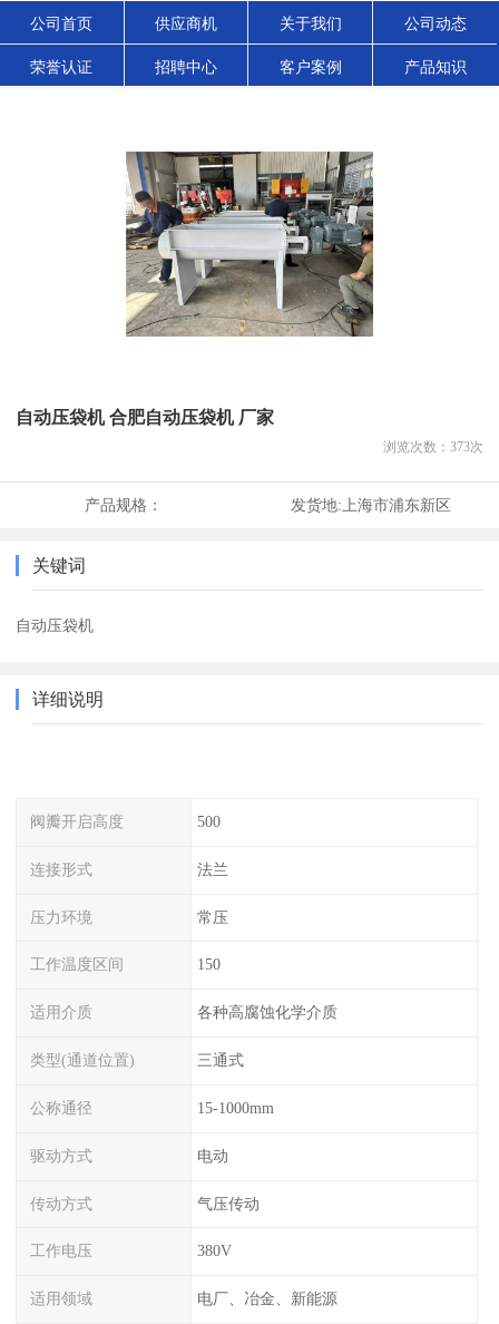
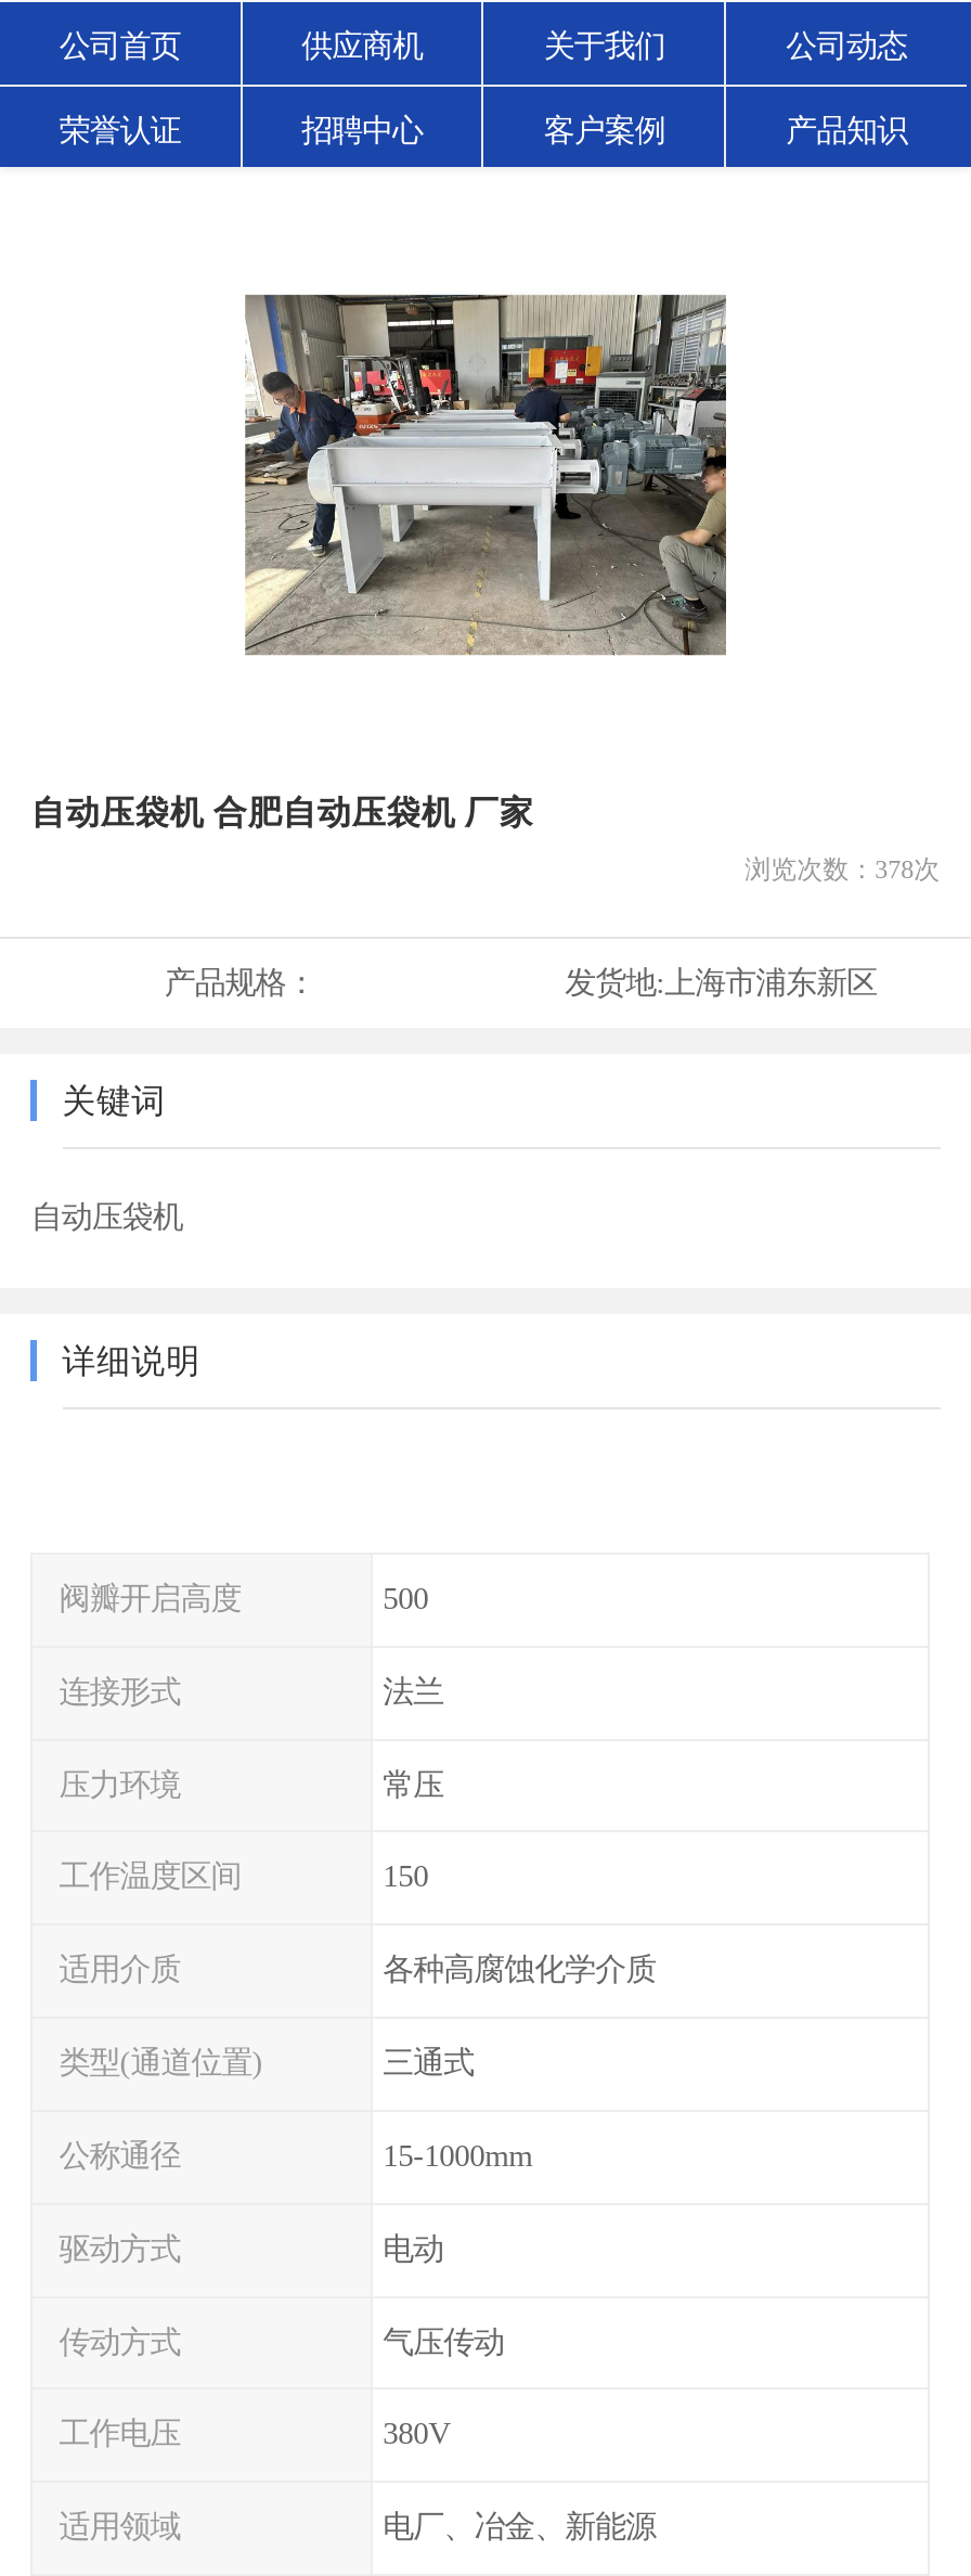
[383,439,483,455] 浏览次数：373次 -> [745,855,940,885] 浏览次数：378次

